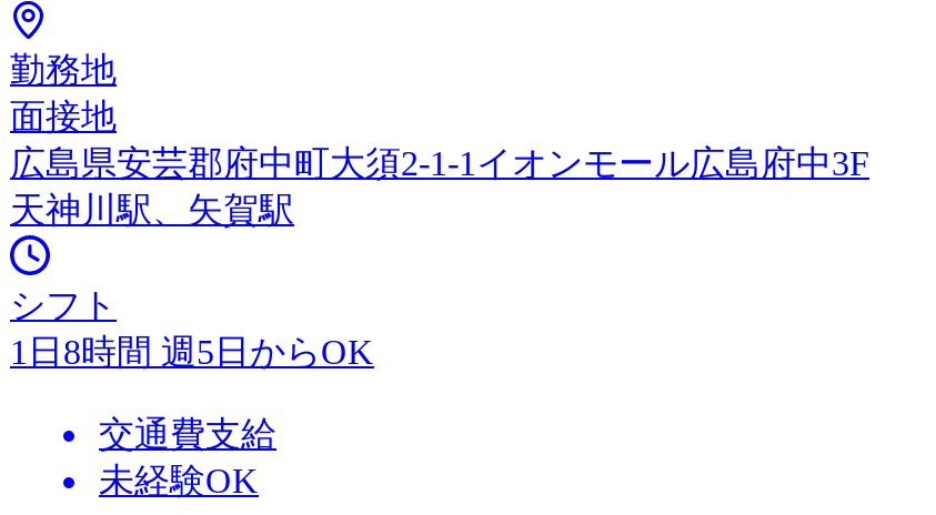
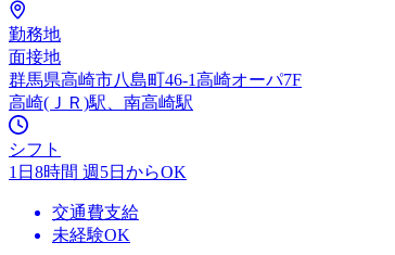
[10,143,869,228] 広島県安芸郡府中町大須2-1-1イオンモール広島府中3F | 天神川駅、矢賀駅 -> [9,70,302,111] 群馬県高崎市八島町46-1高崎オーパ7F | 高崎(ＪＲ)駅、南高崎駅

